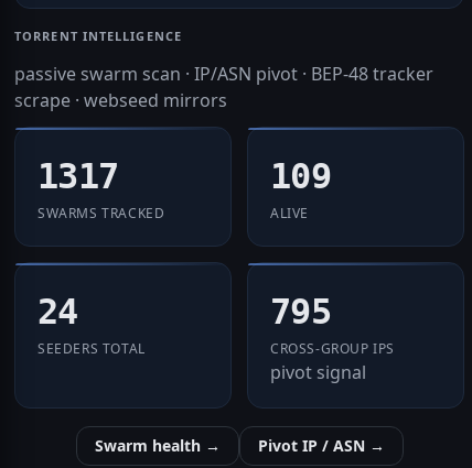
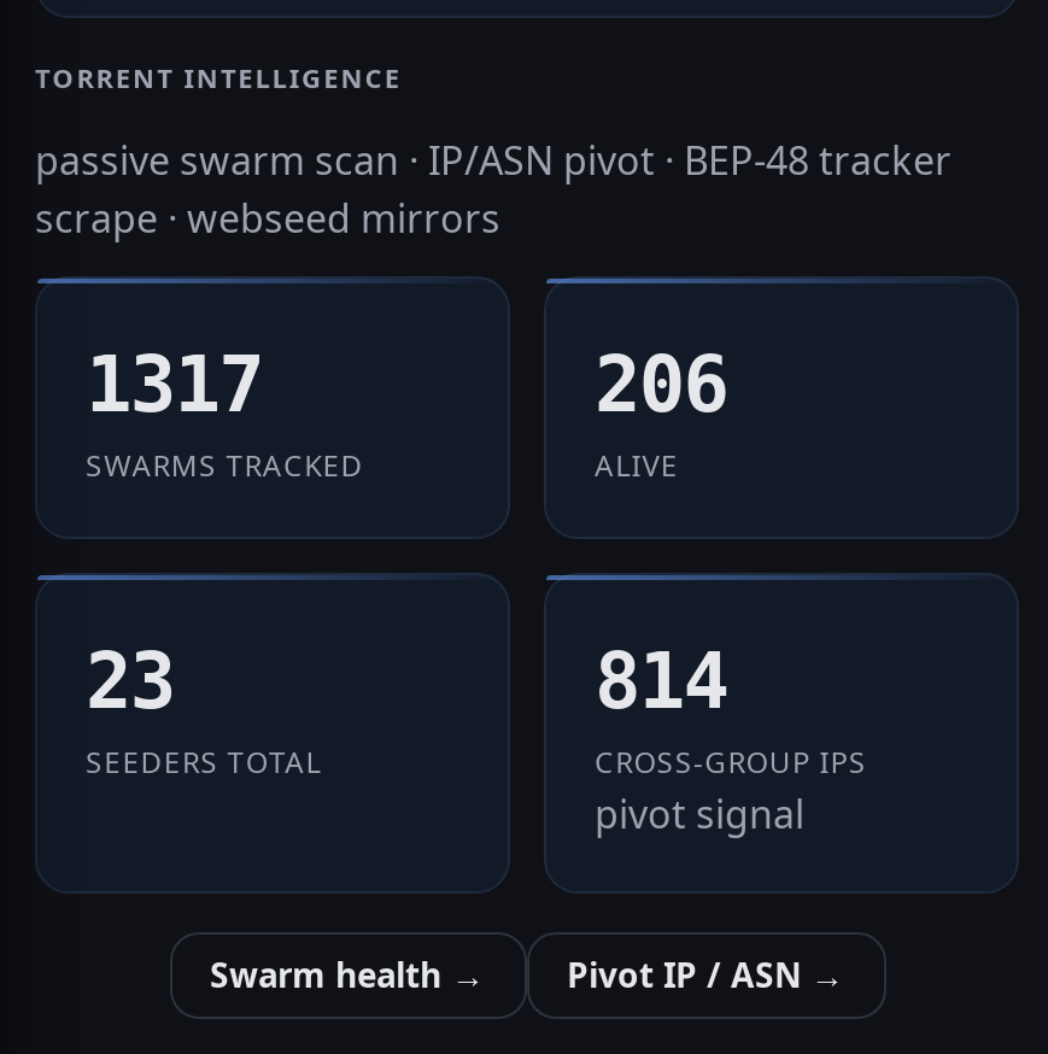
[270,155,331,197] 109 -> [595,340,727,432] 206
[37,291,78,333] 24 -> [86,637,174,728] 23
[270,291,331,333] 795 -> [595,637,727,728] 814

